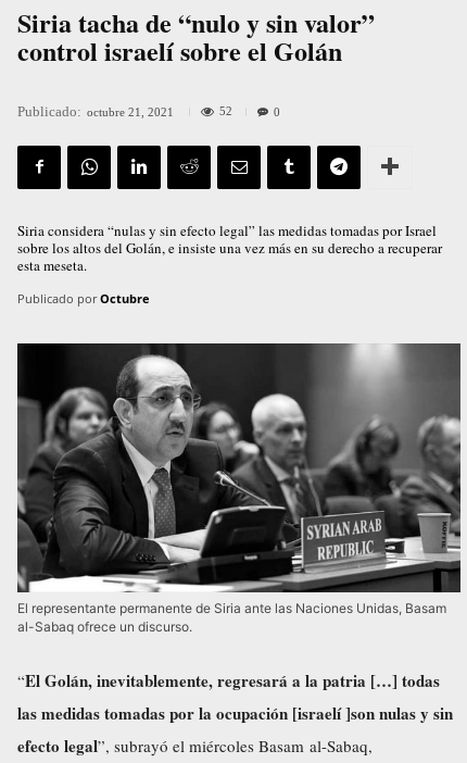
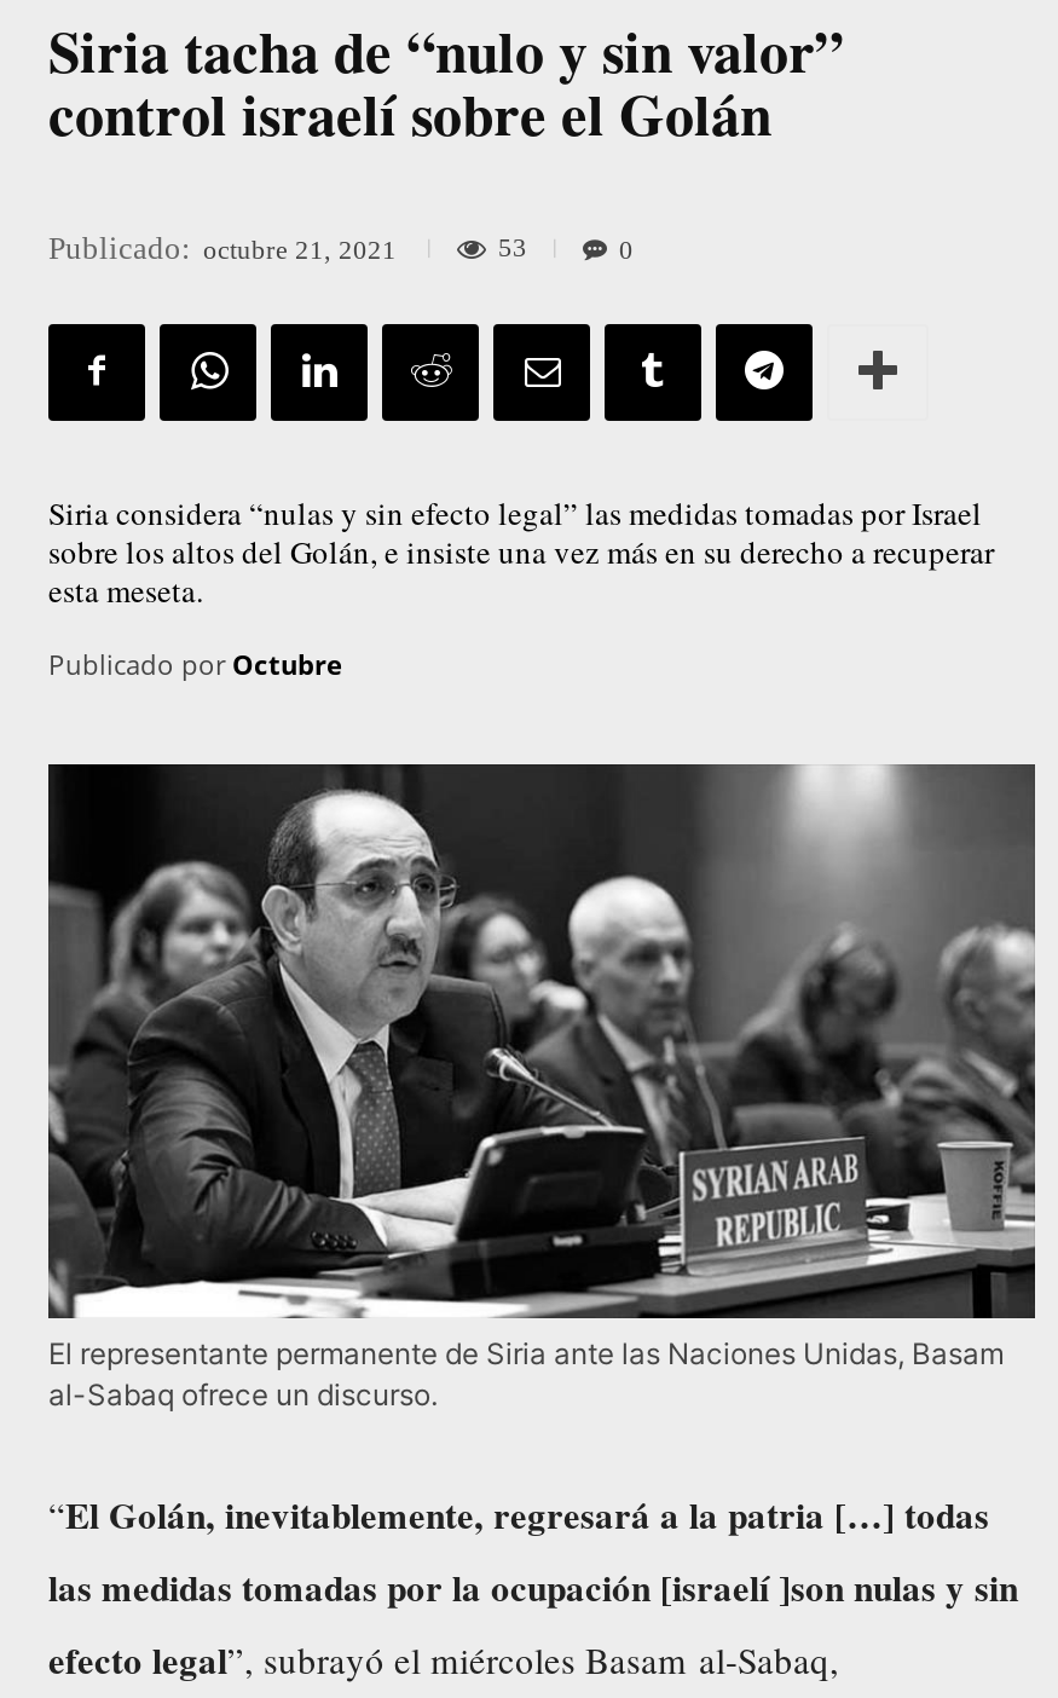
[219,105,232,118] 52 -> [498,233,527,262] 53

